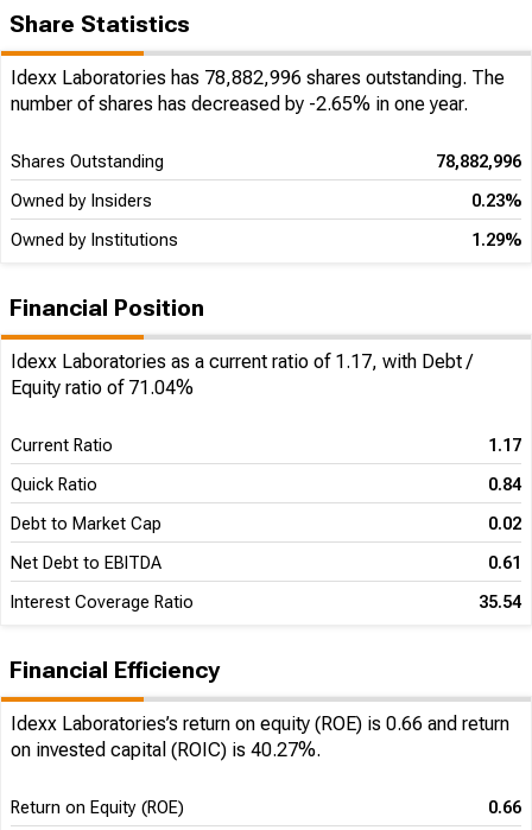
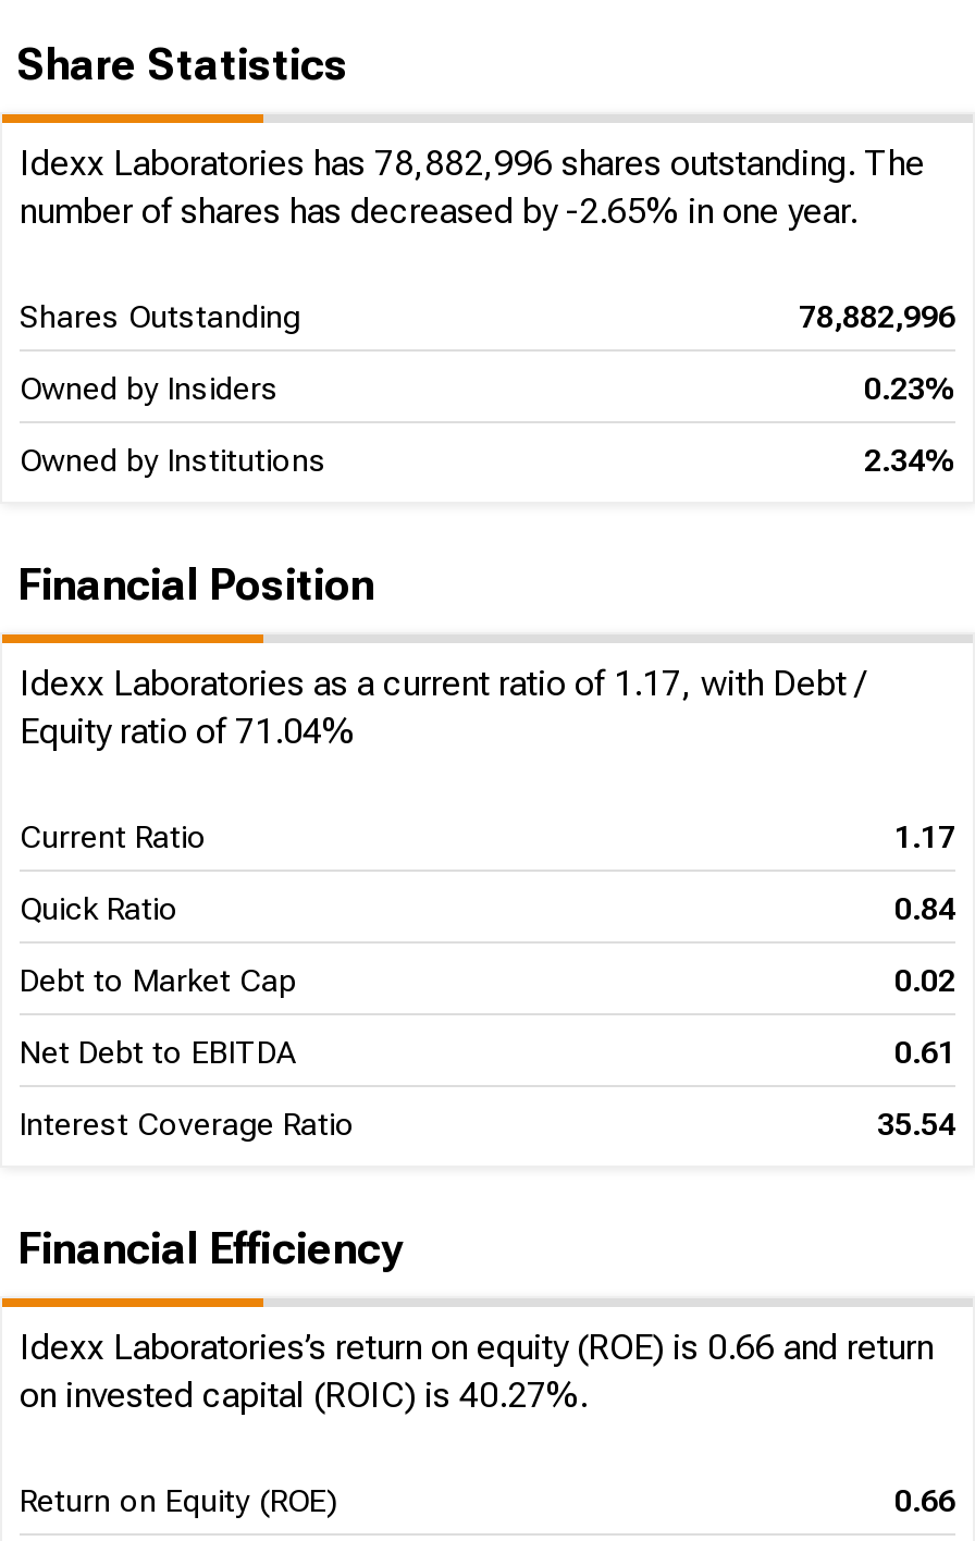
[471,230,521,251] 1.29% -> [864,443,955,480] 2.34%

